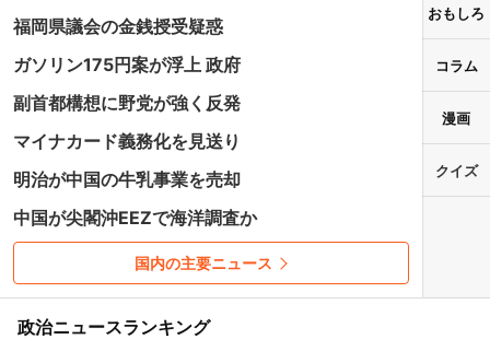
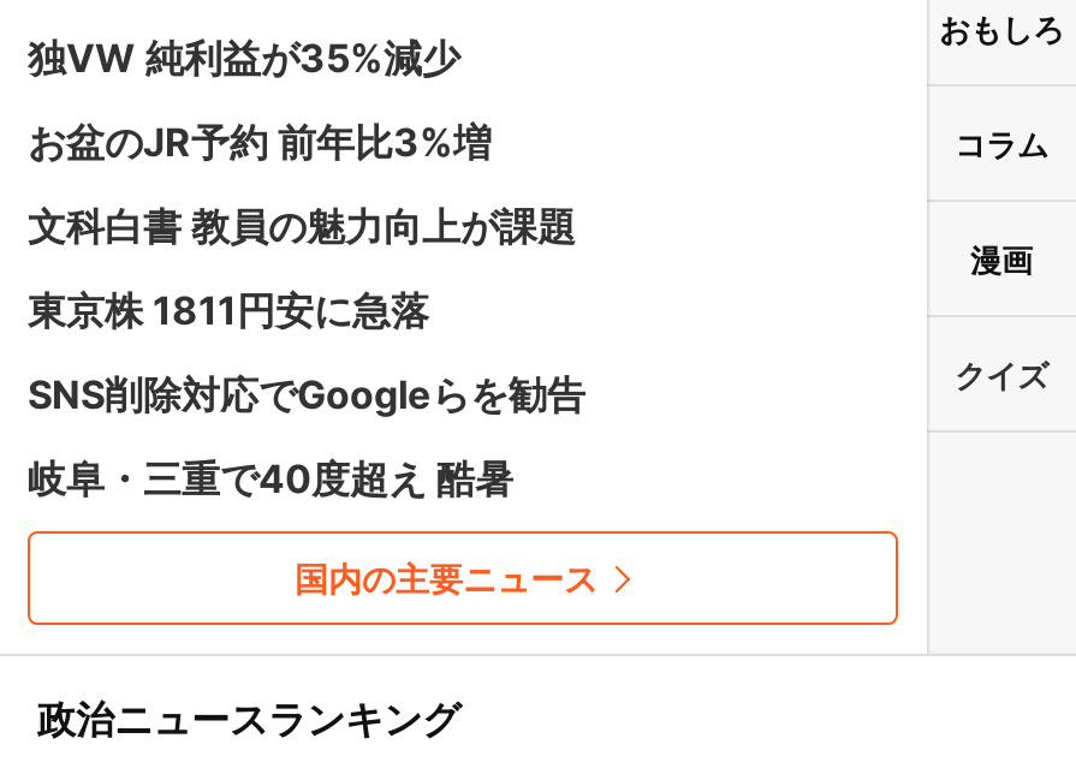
[13,15,223,37] 福岡県議会の金銭授受疑惑 -> [28,34,460,82] 独VW 純利益が35%減少
[13,54,241,75] ガソリン175円案が浮上 政府 -> [28,118,492,166] お盆のJR予約 前年比3%増
[13,92,241,114] 副首都構想に野党が強く反発 -> [28,202,576,250] 文科白書 教員の魅力向上が課題
[13,130,241,152] マイナカード義務化を見送り -> [28,286,429,334] 東京株 1811円安に急落
[13,168,241,190] 明治が中国の牛乳事業を売却 -> [28,370,585,418] SNS削除対応でGoogleらを勧告
[13,207,257,229] 中国が尖閣沖EEZで海洋調査か -> [28,454,513,502] 岐阜・三重で40度超え 酷暑

